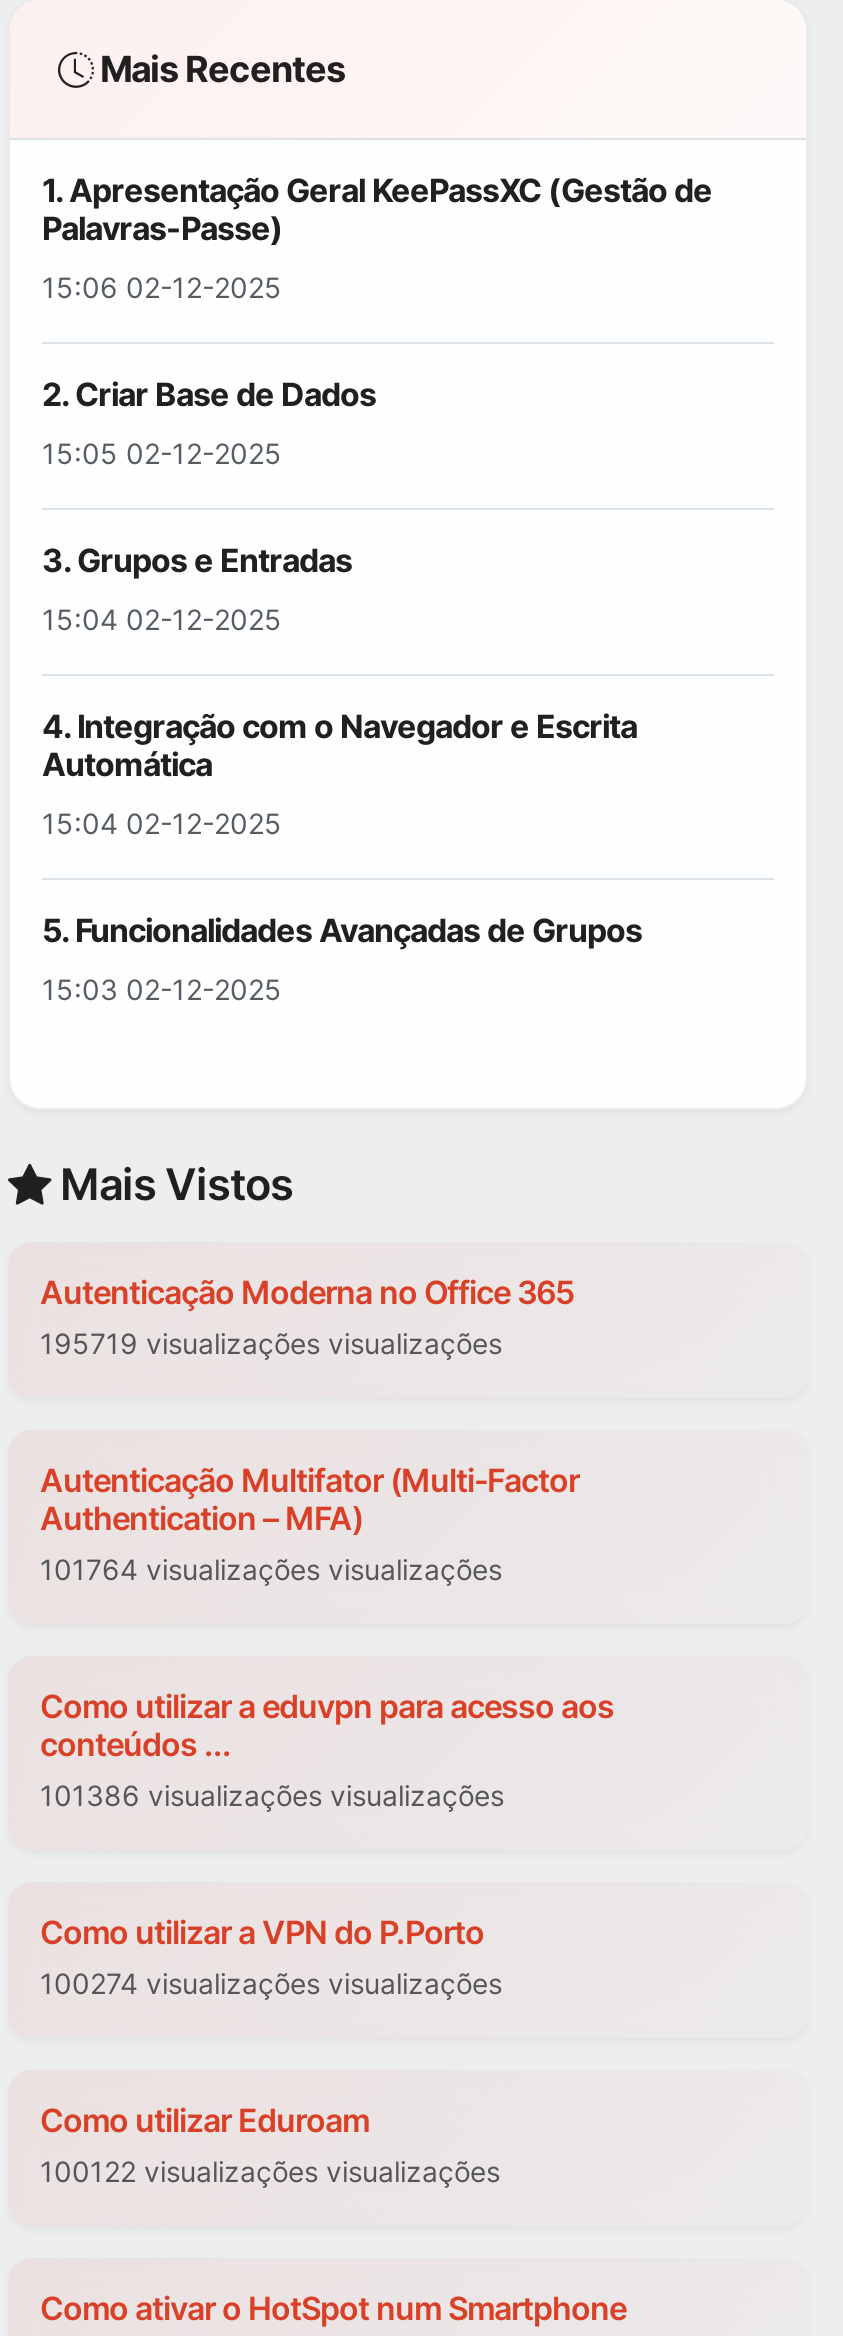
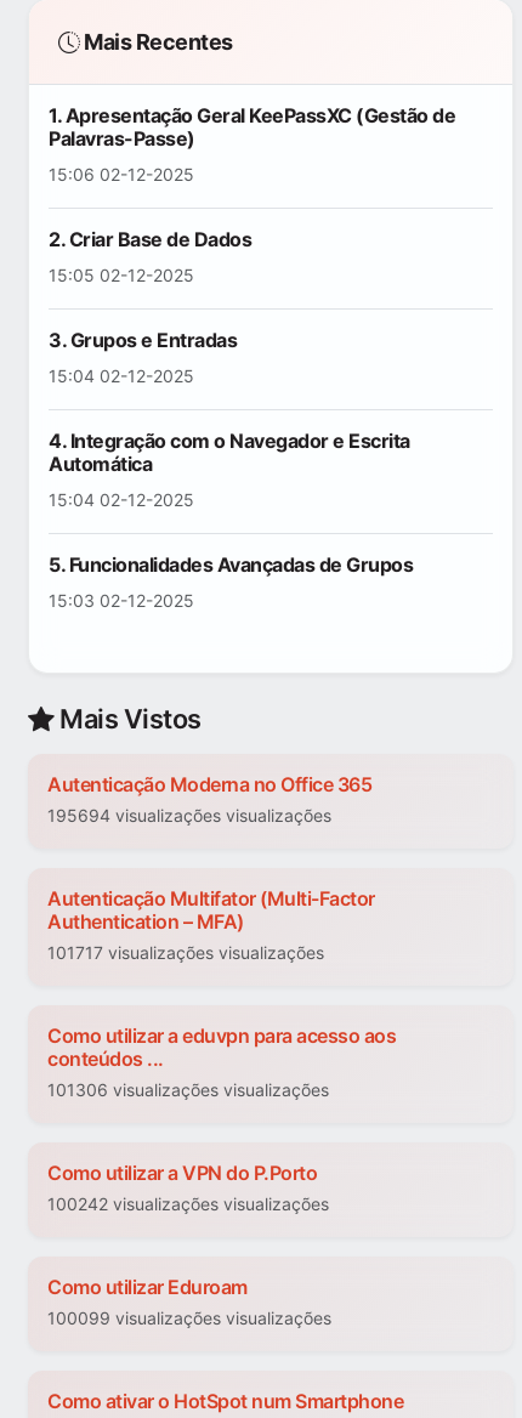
[40,1327,502,1361] 195719 visualizações visualizações -> [47,806,331,826] 195694 visualizações visualizações
[40,1553,502,1587] 101764 visualizações visualizações -> [47,943,324,963] 101717 visualizações visualizações
[40,1779,504,1813] 101386 visualizações visualizações -> [47,1080,329,1101] 101306 visualizações visualizações
[40,1967,502,2001] 100274 visualizações visualizações -> [47,1194,329,1215] 100242 visualizações visualizações
[40,2155,500,2189] 100122 visualizações visualizações -> [47,1308,331,1329] 100099 visualizações visualizações

